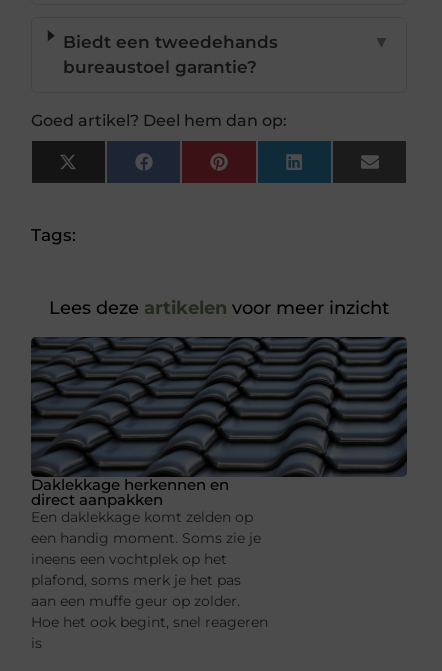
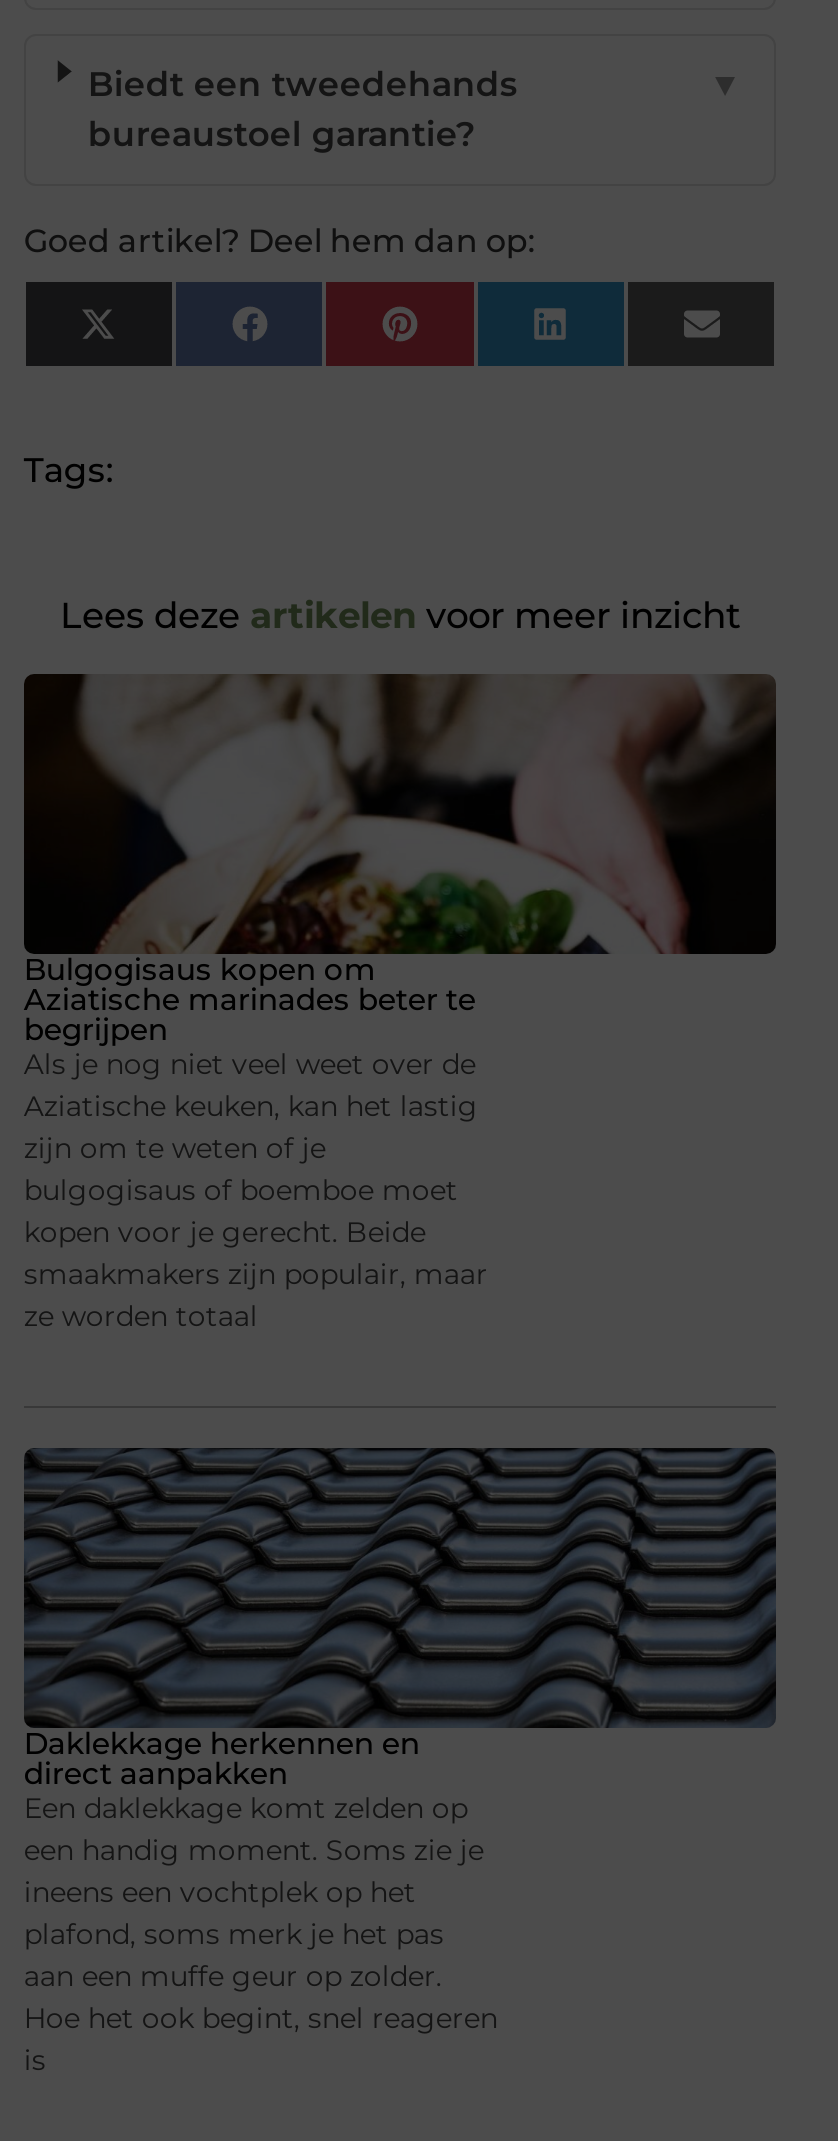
none -> [22,672,778,1334] [image] | Bulgogisaus kopen om | Aziatische marinades beter te | begrijpen | Als je nog niet veel weet over de | Aziatische keuken, kan het lastig | zijn om te weten of je | bulgogisaus of boemboe moet | kopen voor je gerecht. Beide | smaakmakers zijn populair, maar | ze worden totaal

